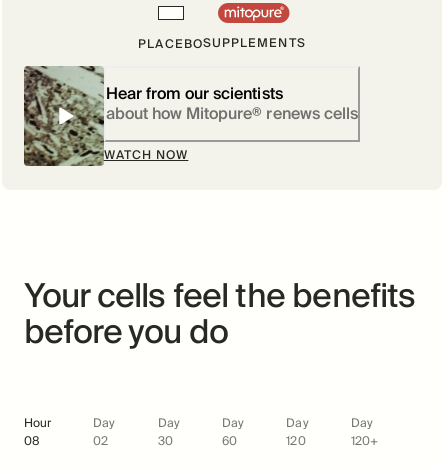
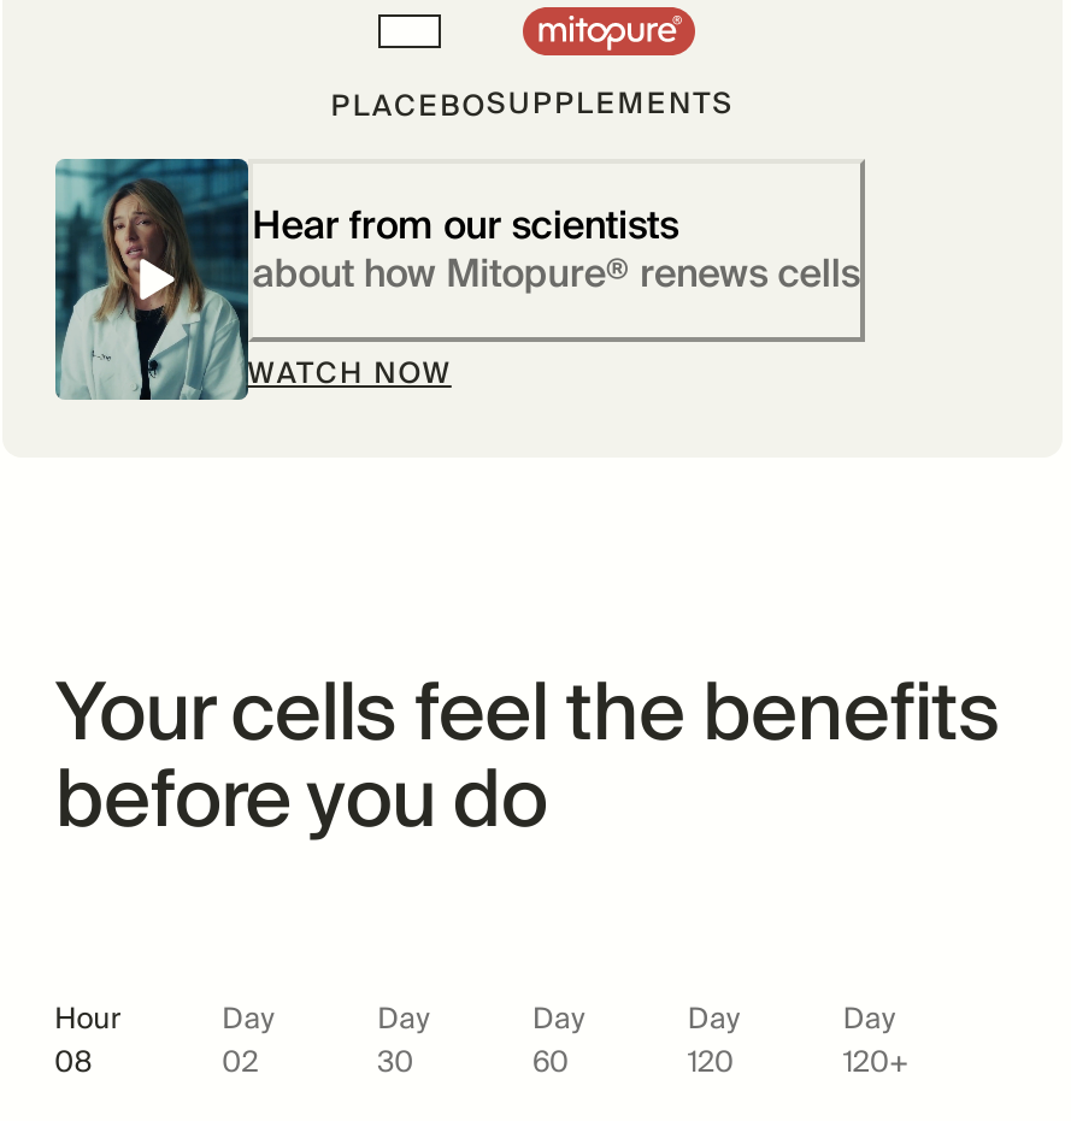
[23,65,104,167] [image] -> [53,157,251,402] [image]

